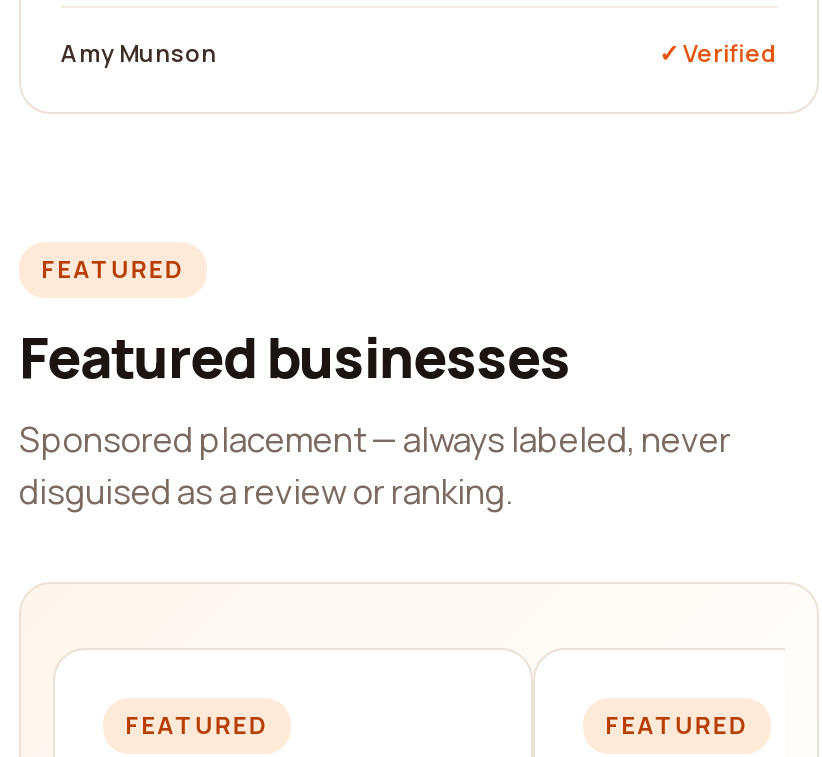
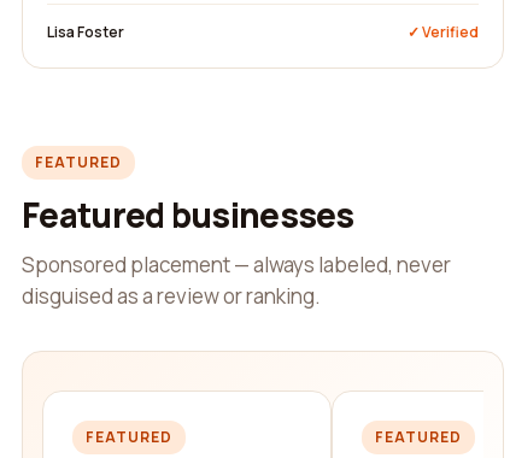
[61,36,217,70] Amy Munson -> [47,22,124,42] Lisa Foster

